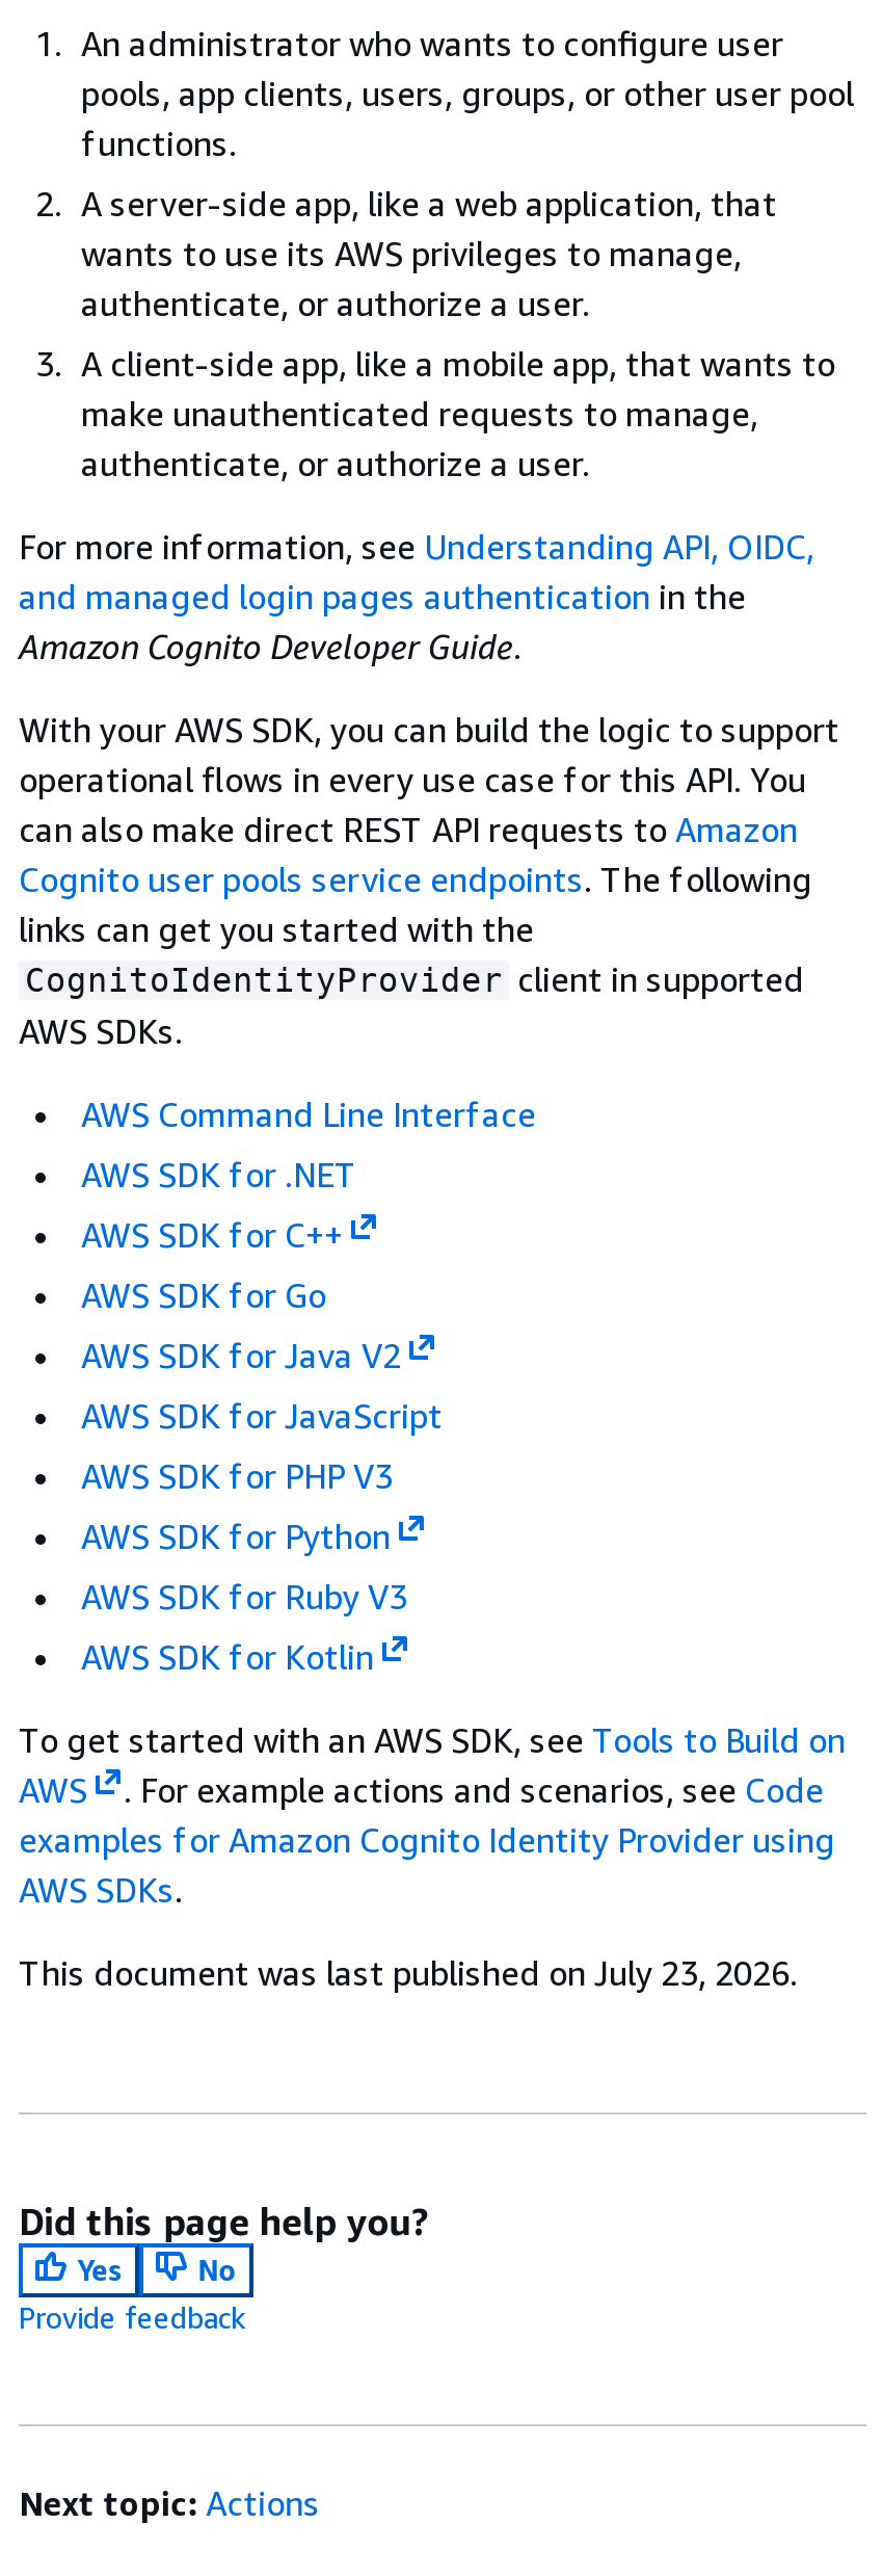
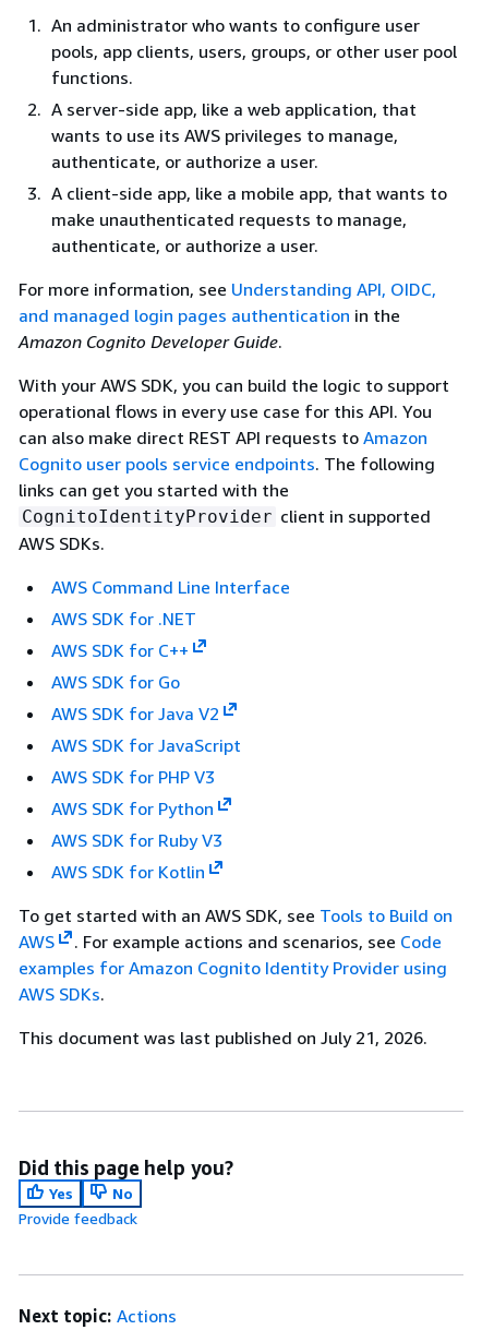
[19,1952,798,1994] This document was last published on July 23, 2026. -> [19,1027,427,1049] This document was last published on July 21, 2026.

